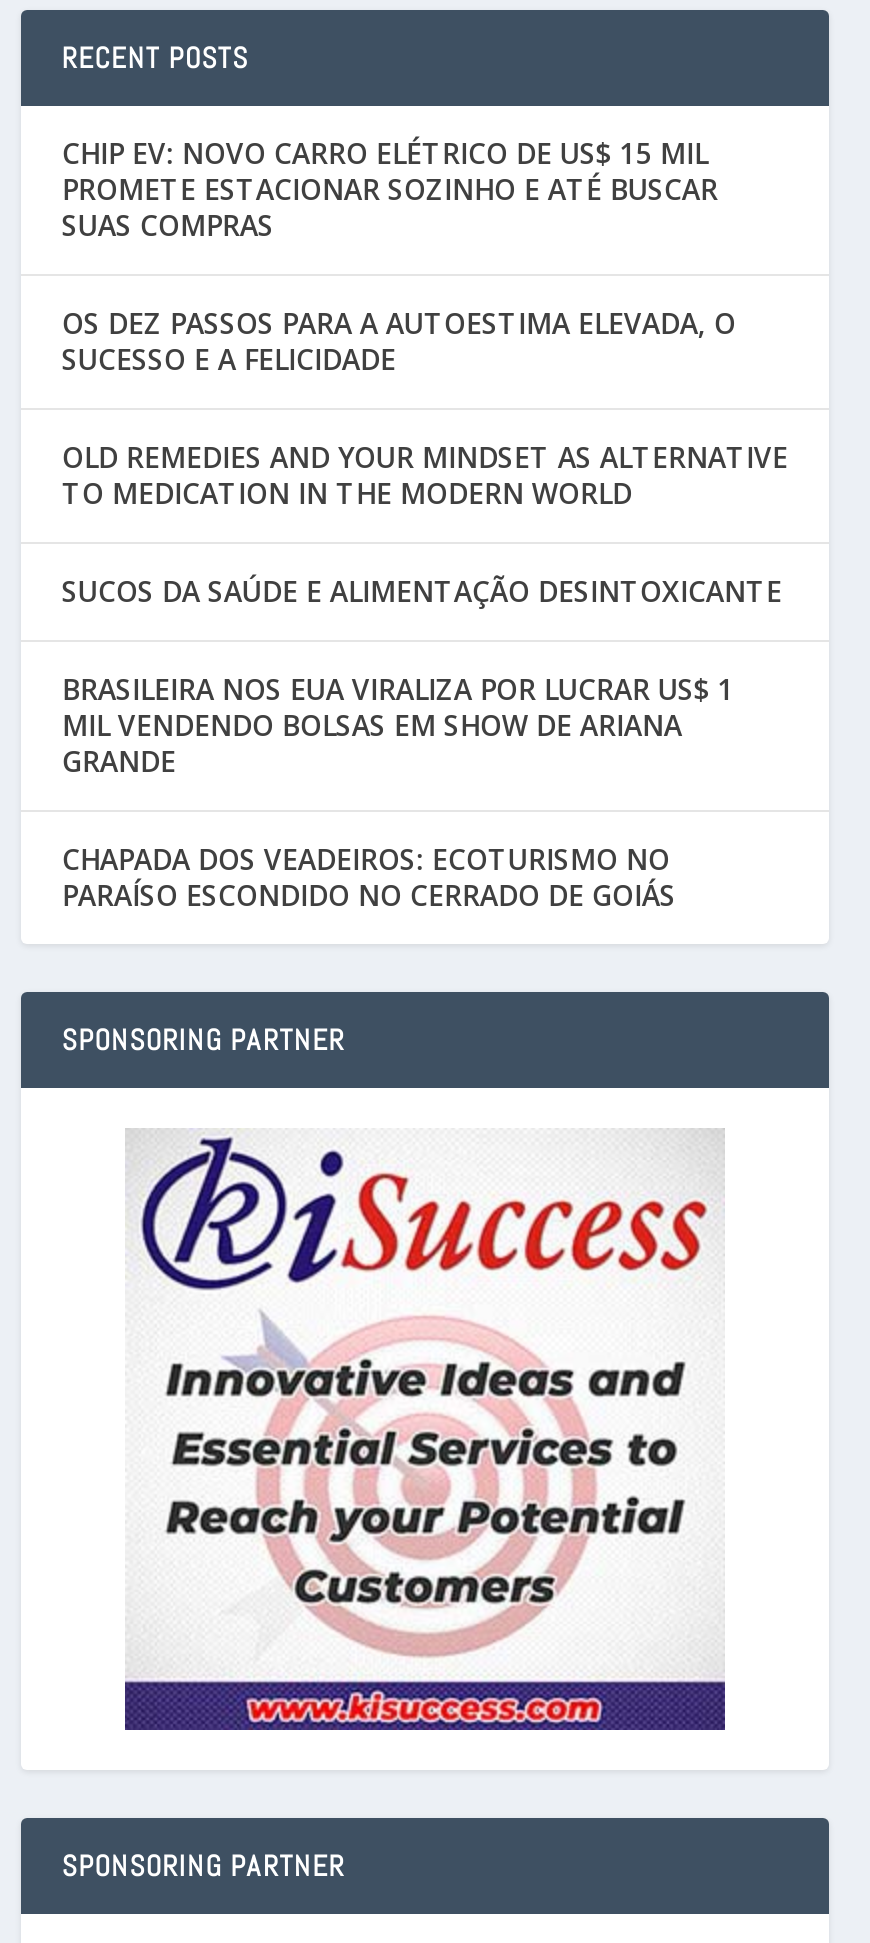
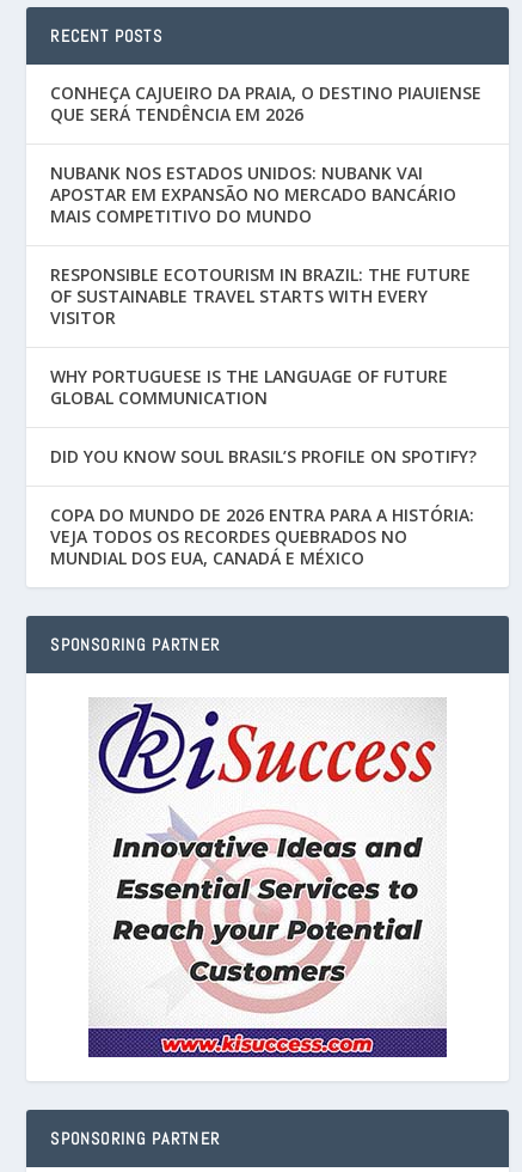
[62,134,718,244] CHIP EV: NOVO CARRO ELÉTRICO DE US$ 15 MIL | PROMETE ESTACIONAR SOZINHO E ATÉ BUSCAR | SUAS COMPRAS -> [51,81,482,126] CONHEÇA CAJUEIRO DA PRAIA, O DESTINO PIAUIENSE | QUE SERÁ TENDÊNCIA EM 2026
[62,304,736,378] OS DEZ PASSOS PARA A AUTOESTIMA ELEVADA, O | SUCESSO E A FELICIDADE -> [51,161,457,227] NUBANK NOS ESTADOS UNIDOS: NUBANK VAI | APOSTAR EM EXPANSÃO NO MERCADO BANCÁRIO | MAIS COMPETITIVO DO MUNDO
[62,438,788,512] OLD REMEDIES AND YOUR MINDSET AS ALTERNATIVE | TO MEDICATION IN THE MODERN WORLD -> [51,263,471,329] RESPONSIBLE ECOTOURISM IN BRAZIL: THE FUTURE | OF SUSTAINABLE TRAVEL STARTS WITH EVERY | VISITOR
[62,572,782,610] SUCOS DA SAÚDE E ALIMENTAÇÃO DESINTOXICANTE -> [51,365,448,409] WHY PORTUGUESE IS THE LANGUAGE OF FUTURE | GLOBAL COMMUNICATION
[62,670,734,780] BRASILEIRA NOS EUA VIRALIZA POR LUCRAR US$ 1 | MIL VENDENDO BOLSAS EM SHOW DE ARIANA | GRANDE -> [51,445,477,468] DID YOU KNOW SOUL BRASIL’S PROFILE ON SPOTIFY?
[62,840,676,914] CHAPADA DOS VEADEIROS: ECOTURISMO NO | PARAÍSO ESCONDIDO NO CERRADO DE GOIÁS -> [51,503,475,569] COPA DO MUNDO DE 2026 ENTRA PARA A HISTÓRIA: | VEJA TODOS OS RECORDES QUEBRADOS NO | MUNDIAL DOS EUA, CANADÁ E MÉXICO

